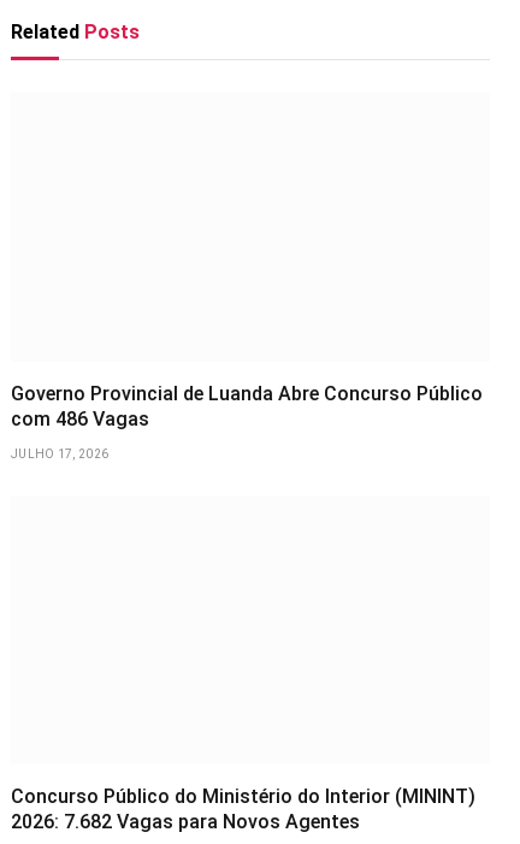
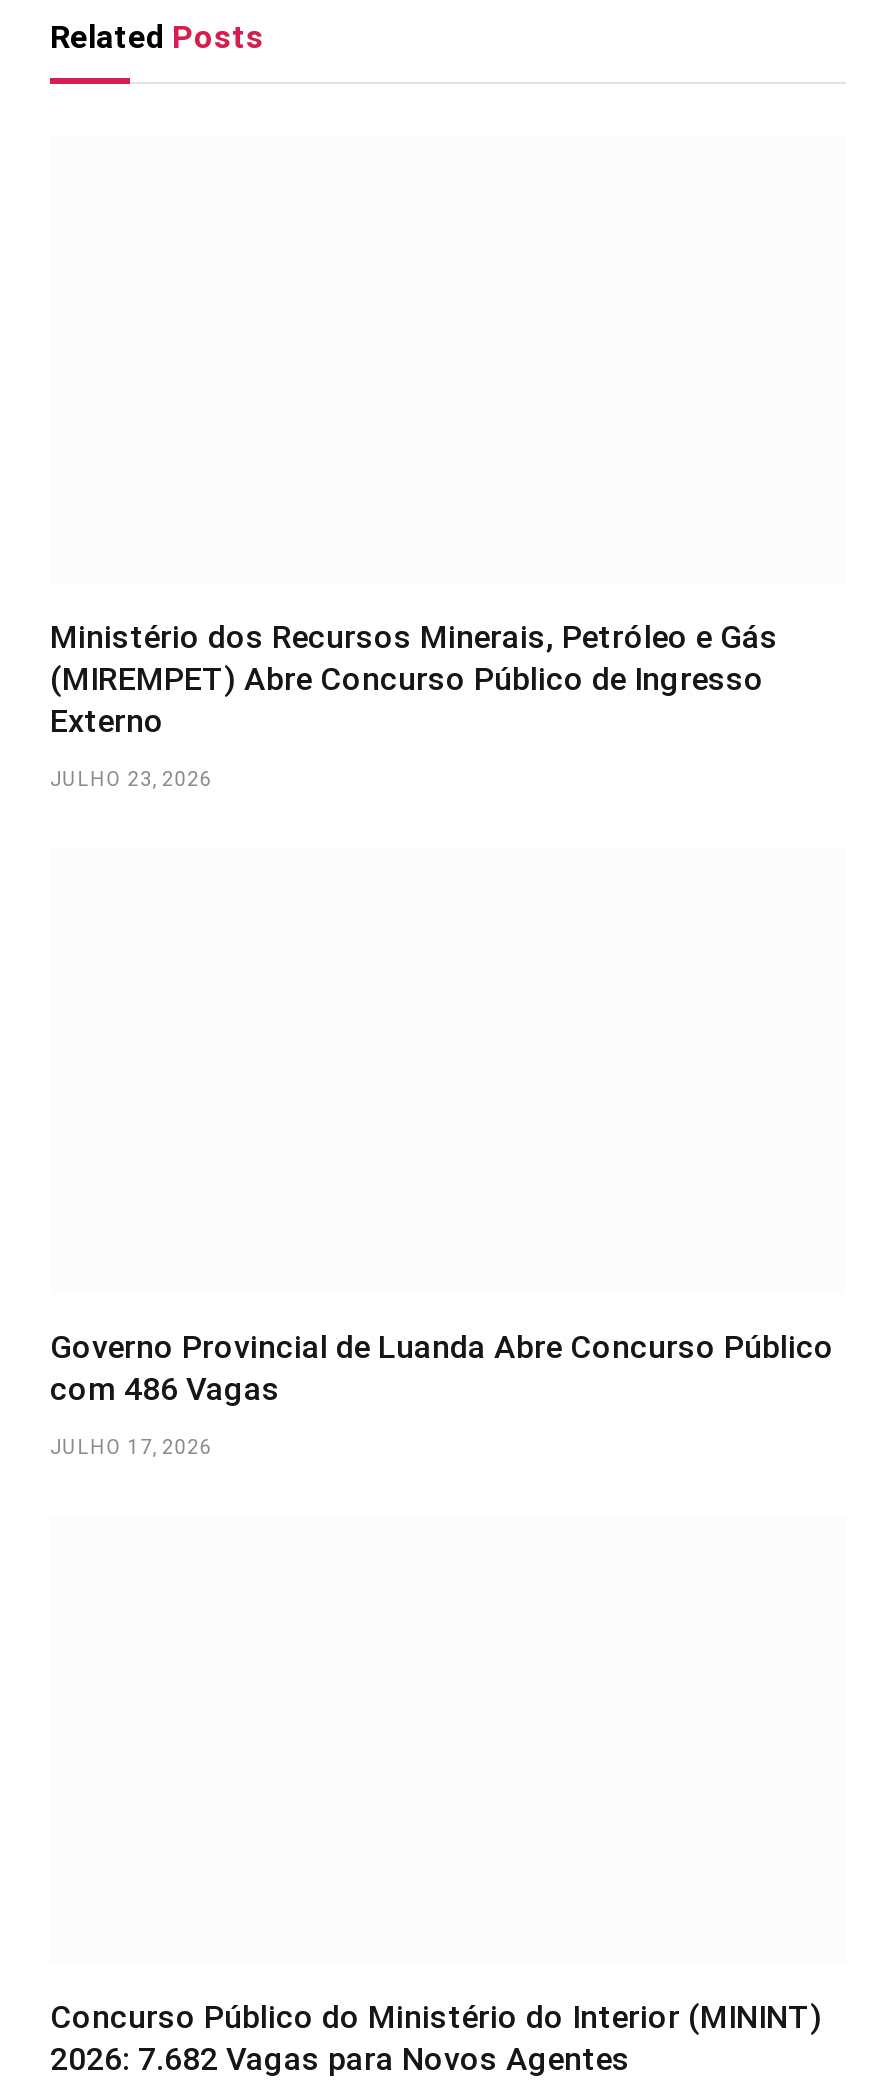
none -> [50,617,778,789] Ministério dos Recursos Minerais, Petróleo e Gás | (MIREMPET) Abre Concurso Público de Ingresso | Externo | JULHO 23, 2026

